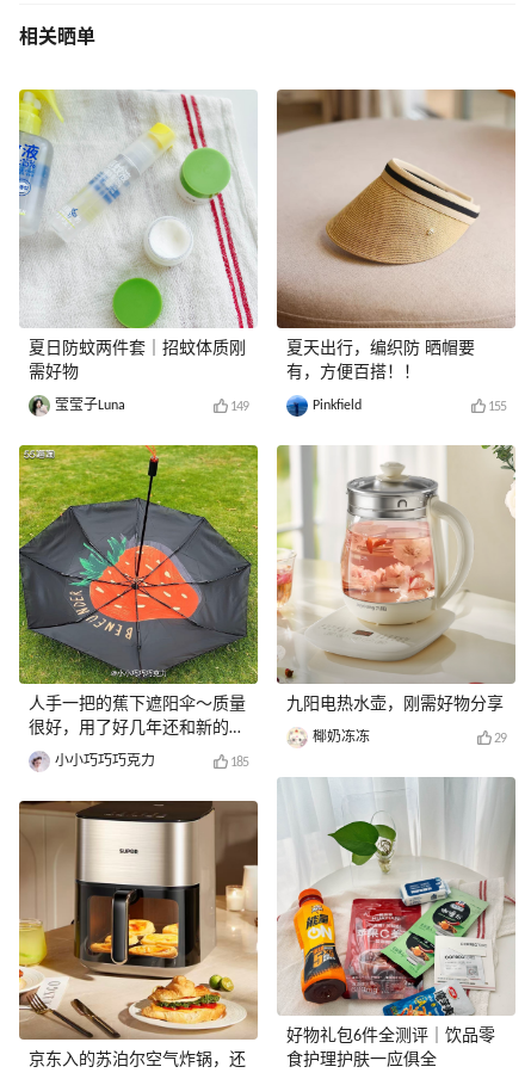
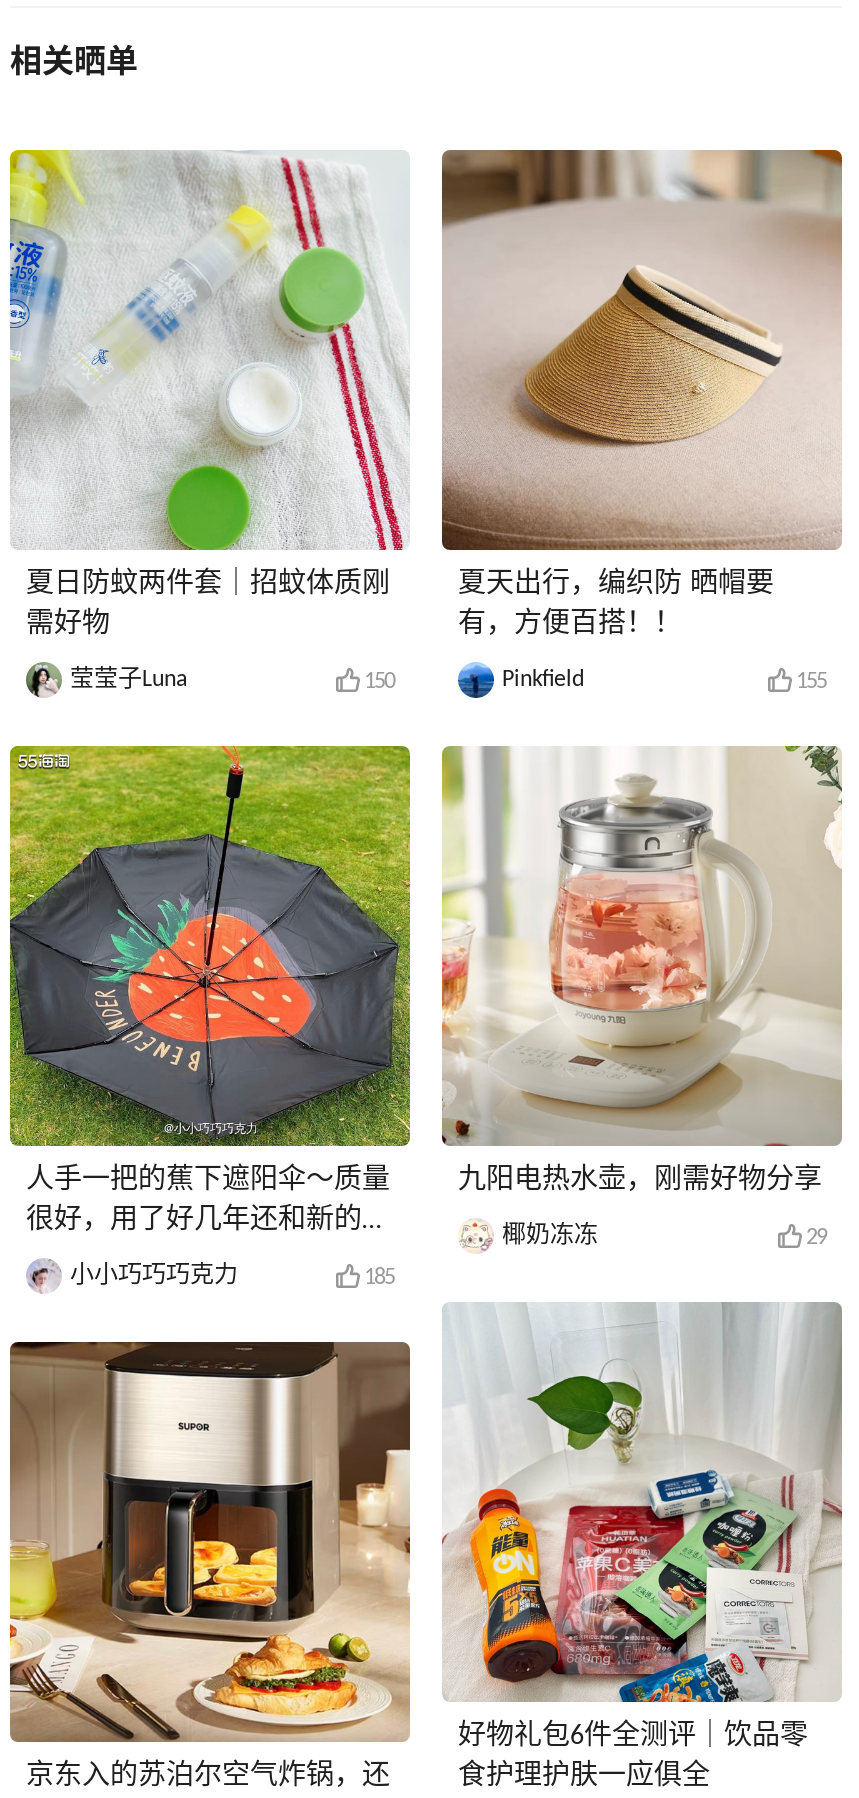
[230,400,248,414] 149 -> [364,670,394,694] 150

